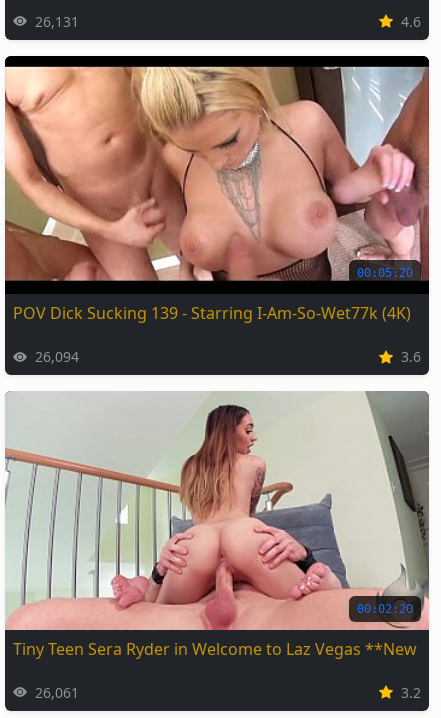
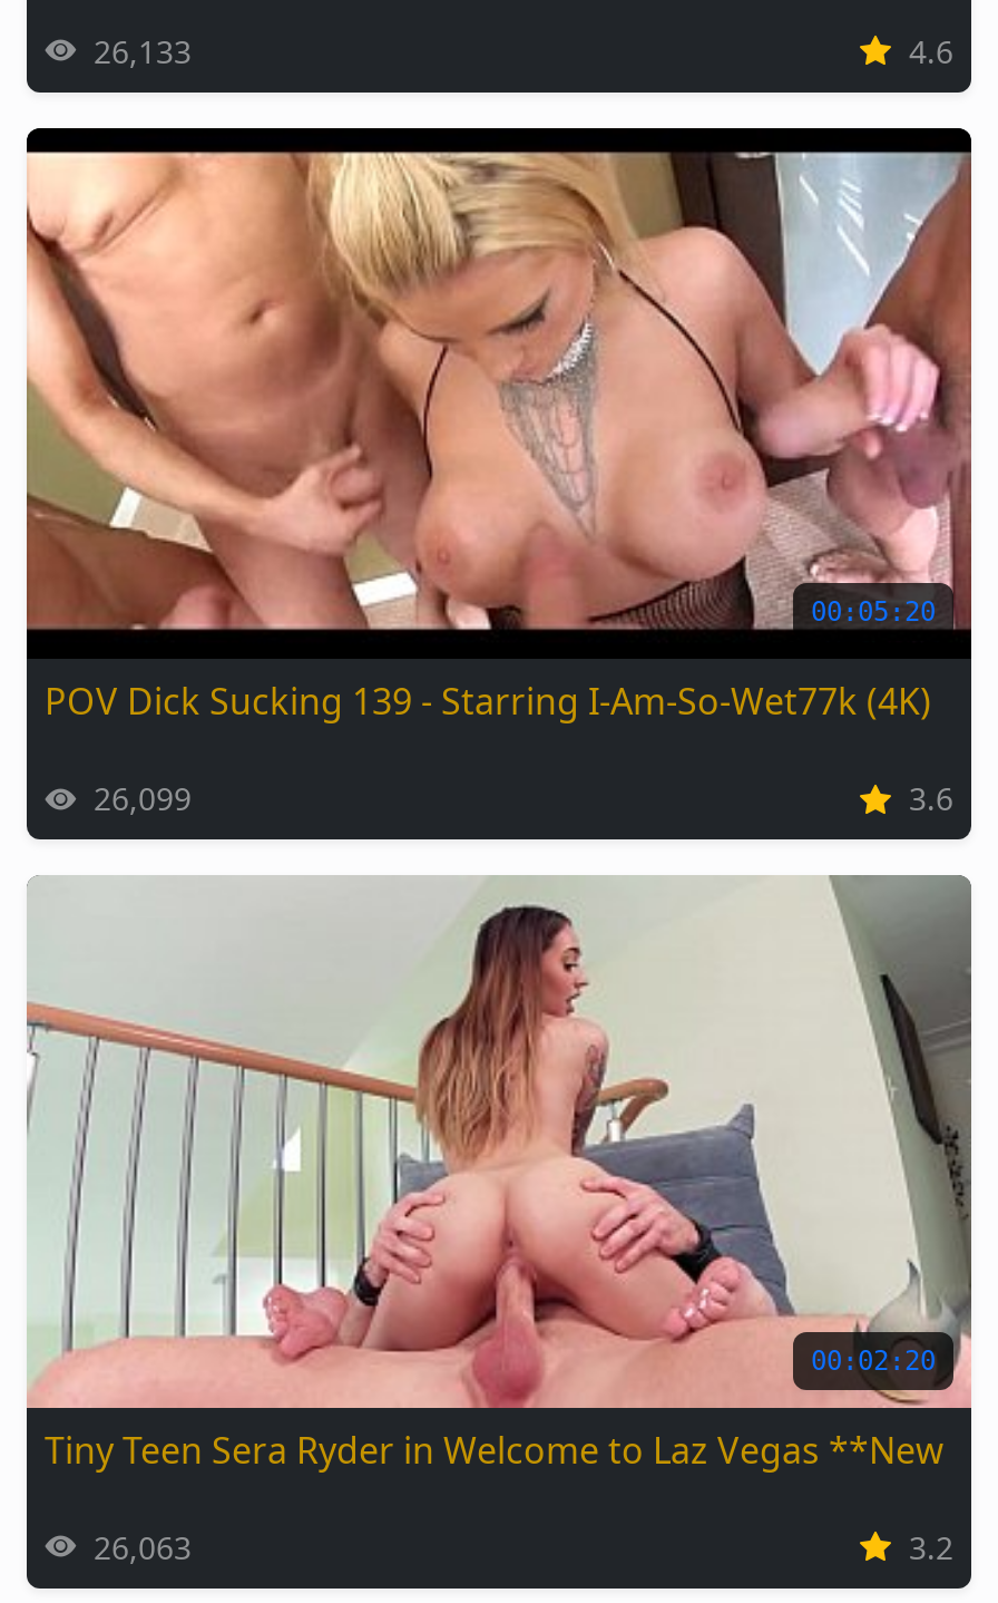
[31,11,79,30] 26,131 -> [85,29,192,71] 26,133
[31,347,79,366] 26,094 -> [85,777,192,819] 26,099
[31,682,79,701] 26,061 -> [85,1525,192,1567] 26,063

